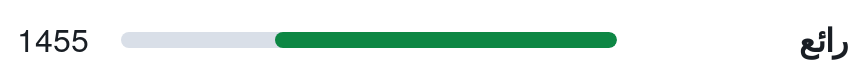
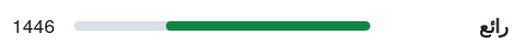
[17,16,89,62] 1455 -> [12,12,55,39] 1446

